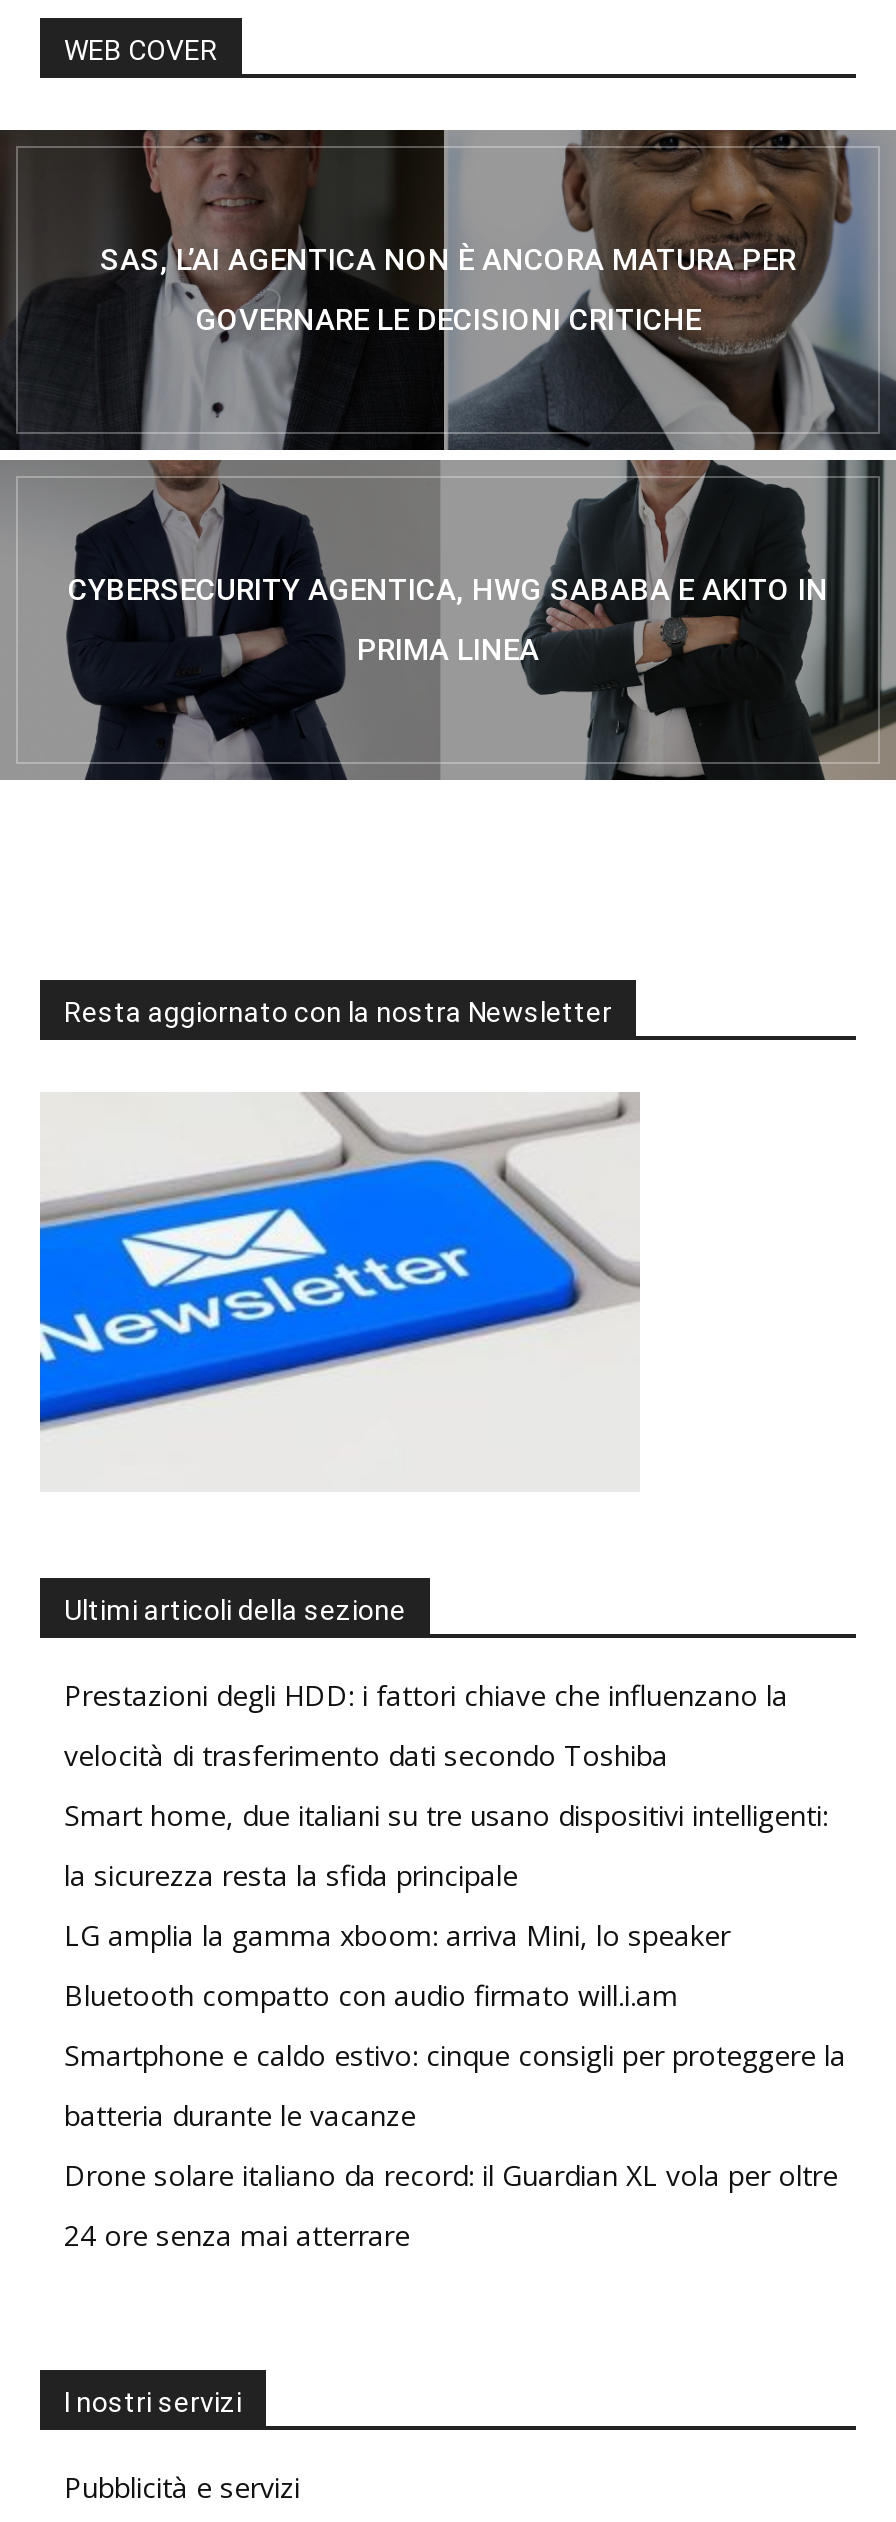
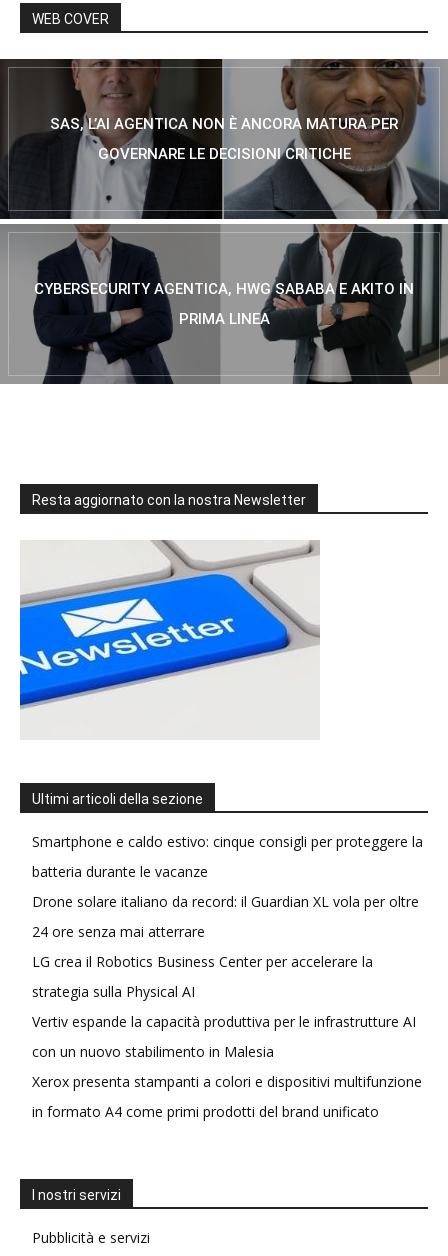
[64,1676,828,2014] Prestazioni degli HDD: i fattori chiave che influenzano la | velocità di trasferimento dati secondo Toshiba | Smart home, due italiani su tre usano dispositivi intelligenti: | la sicurezza resta la sfida principale | LG amplia la gamma xboom: arriva Mini, lo speaker | Bluetooth compatto con audio firmato will.i.am -> none
moved [64,2036,846,2254] -> [32,832,423,941]: Smartphone e caldo estivo: cinque consigli per proteggere la | batteria durante le vacanze | Drone solare italiano da record: il Guardian XL vola per oltre | 24 ore senza mai atterrare
none -> [32,952,422,1121] LG crea il Robotics Business Center per accelerare la | strategia sulla Physical AI | Vertiv espande la capacità produttiva per le infrastrutture AI | con un nuovo stabilimento in Malesia | Xerox presenta stampanti a colori e dispositivi multifunzione | in formato A4 come primi prodotti del brand unificato

